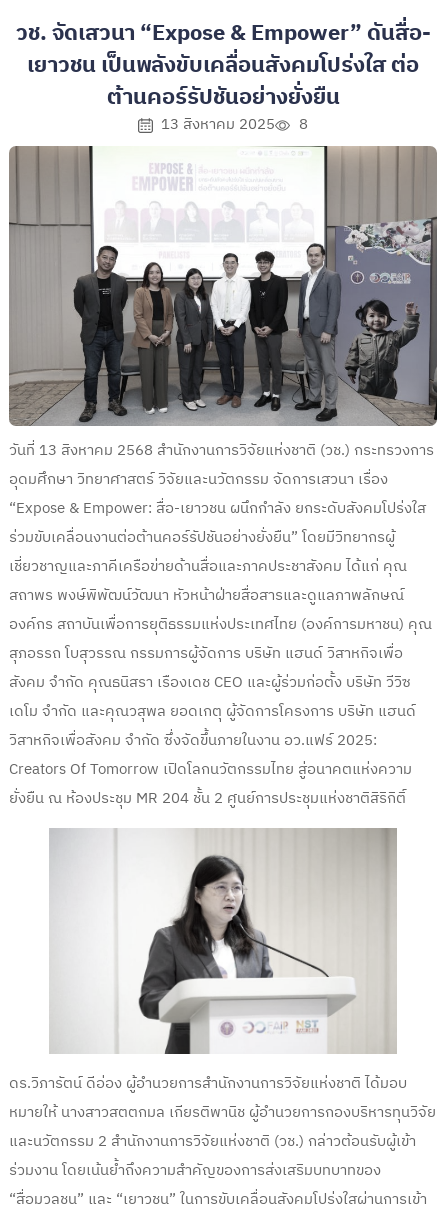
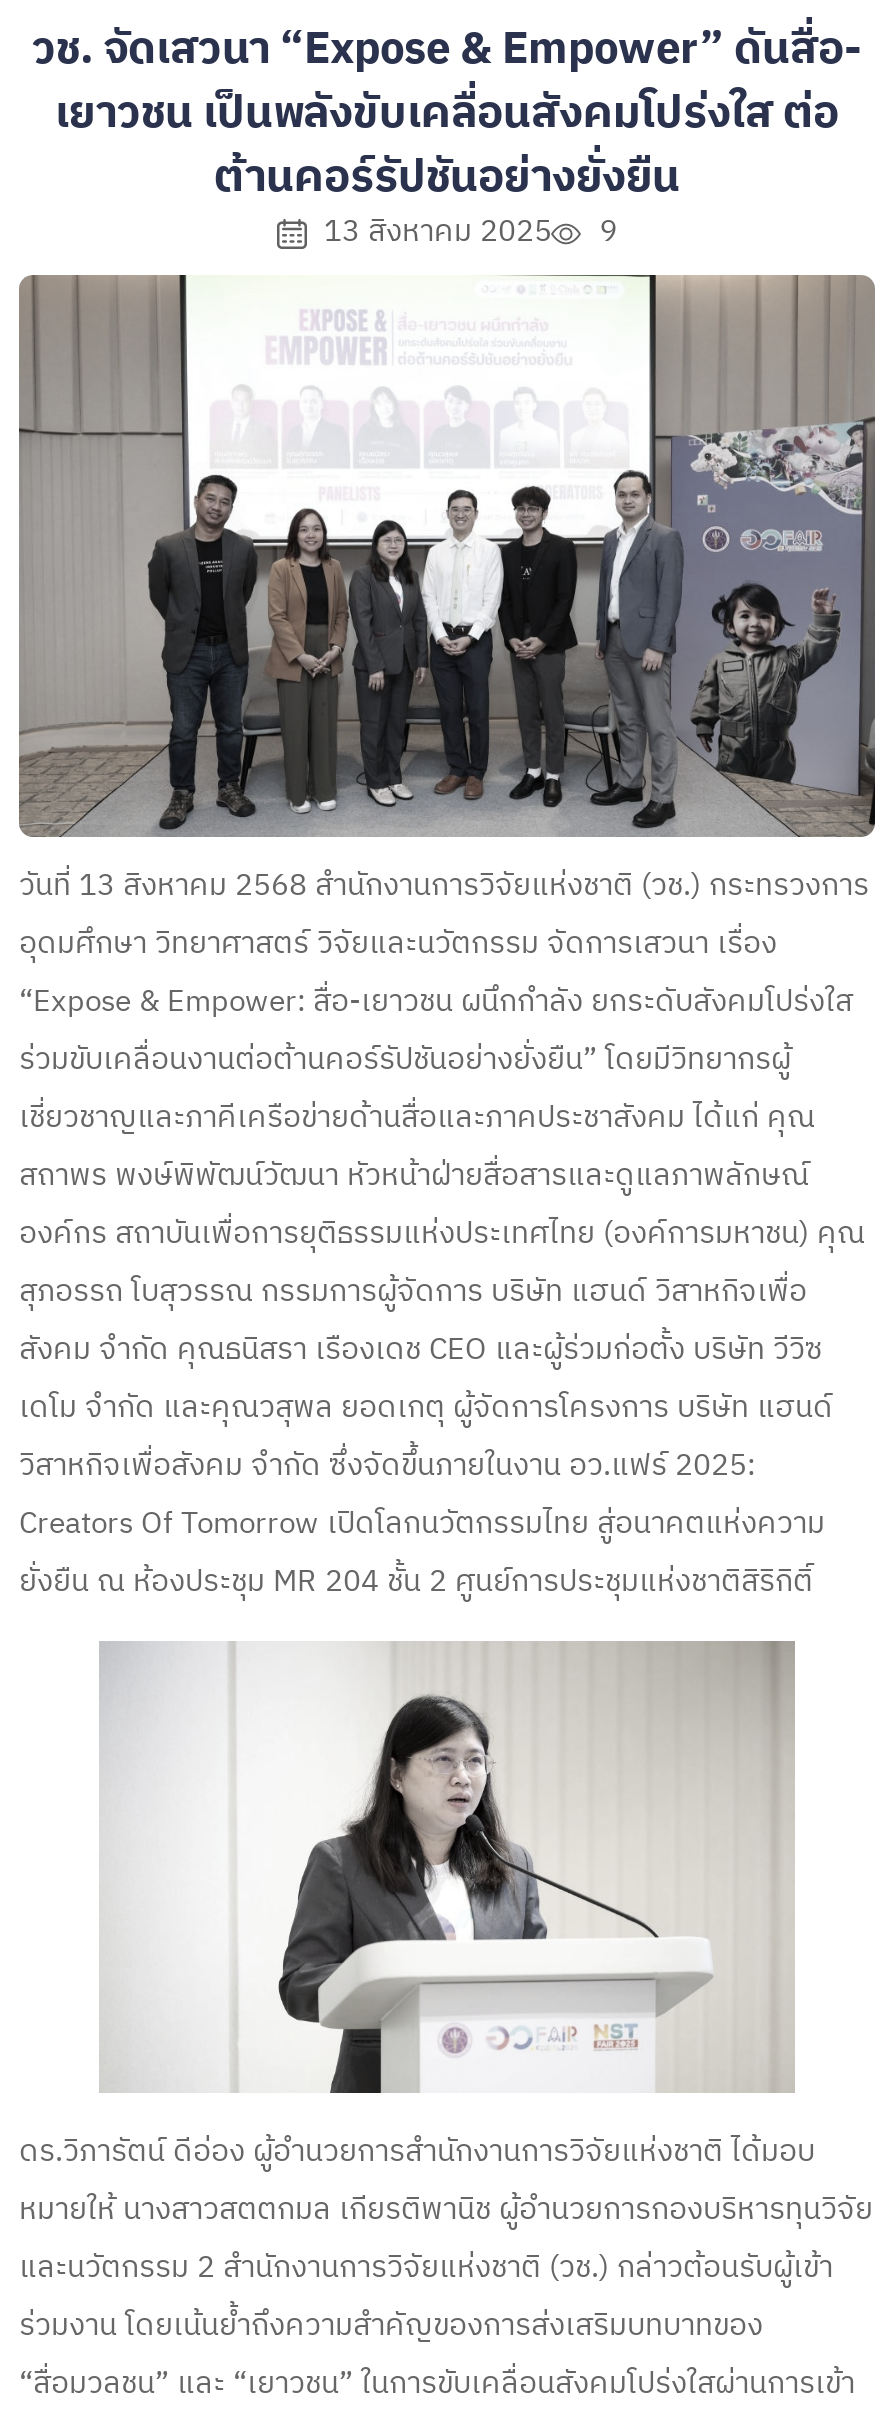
[161,112,308,137] 13 สิงหาคม 2025 8 -> [324,207,617,257] 13 สิงหาคม 2025 9

